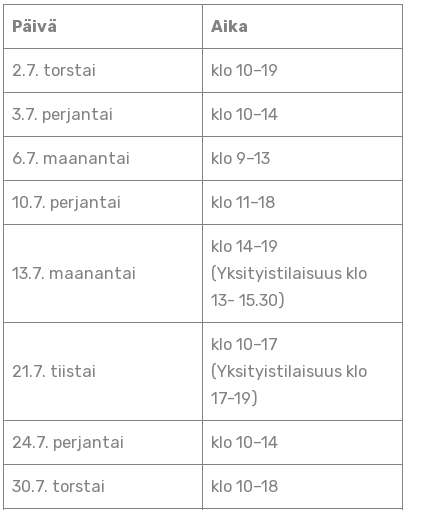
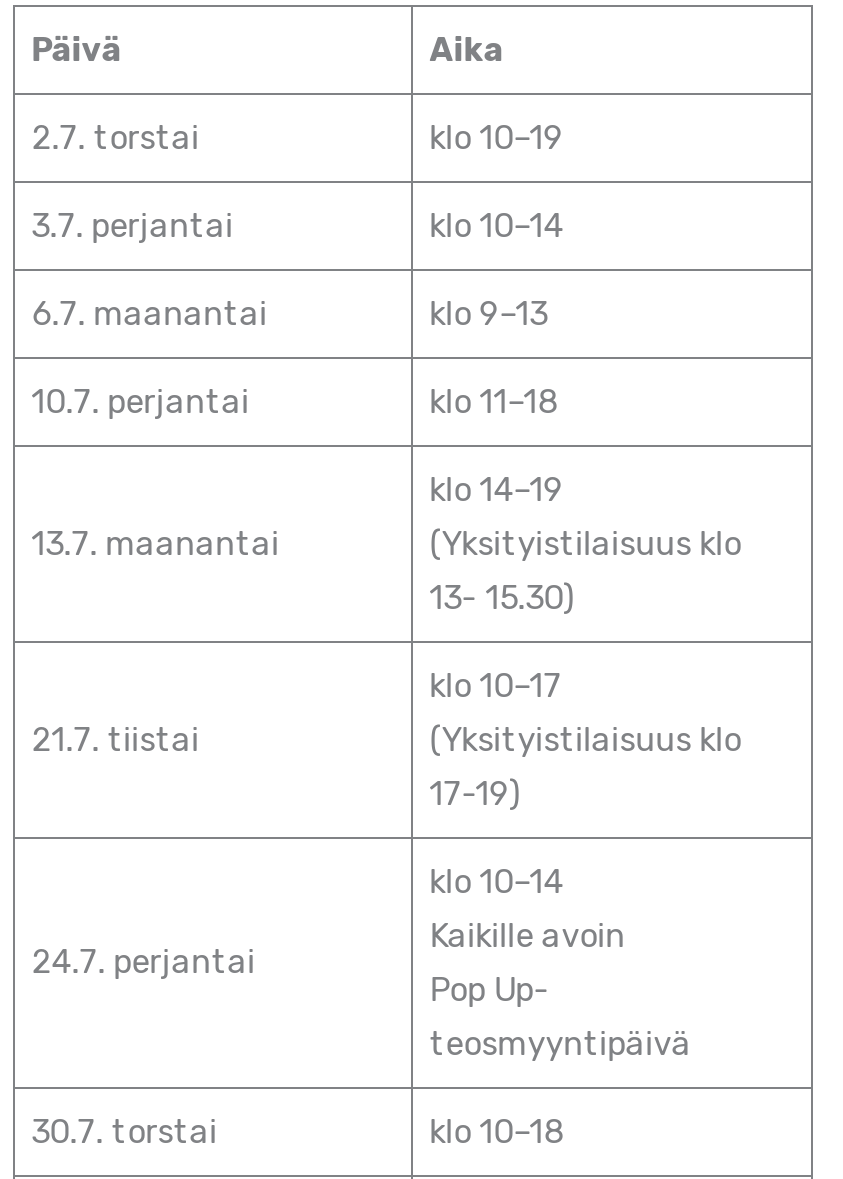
none -> [429,918,691,1064] Kaikille avoin | Pop Up- | teosmyyntipäivä

